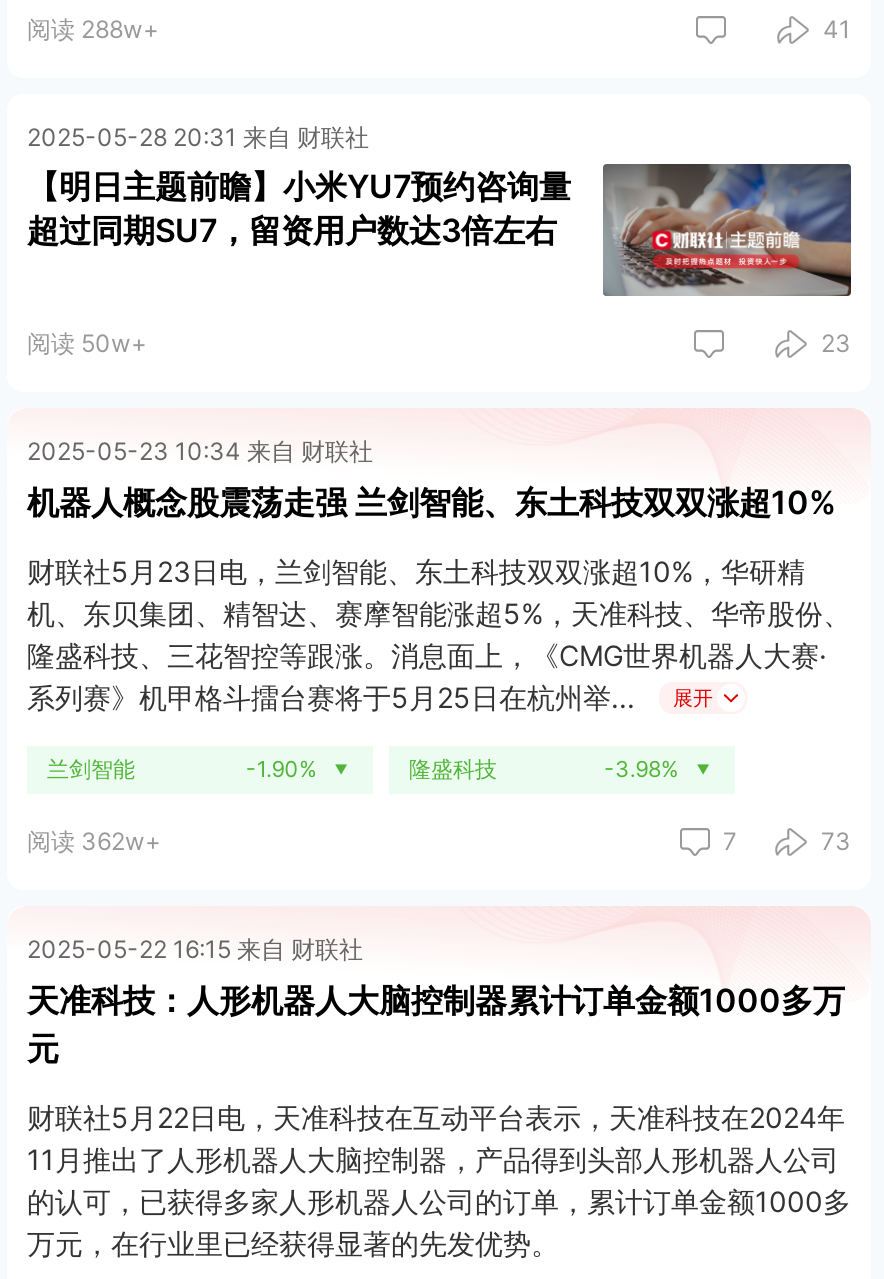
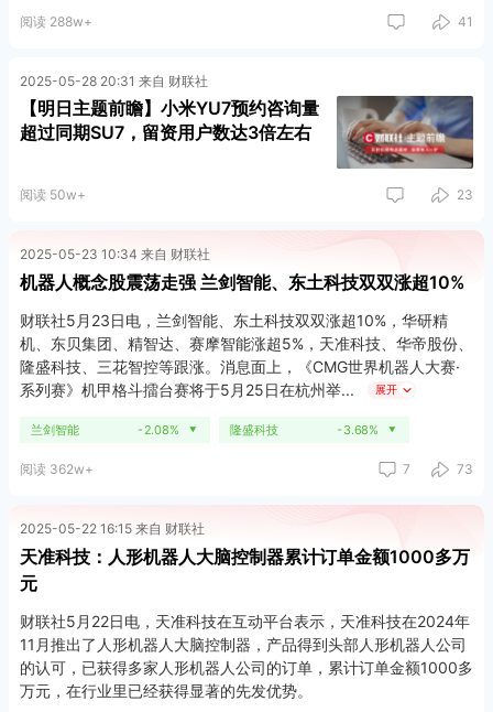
[246,755,317,783] -1.90% -> [138,422,179,437] -2.08%
[604,755,679,783] -3.98% -> [337,422,379,437] -3.68%

